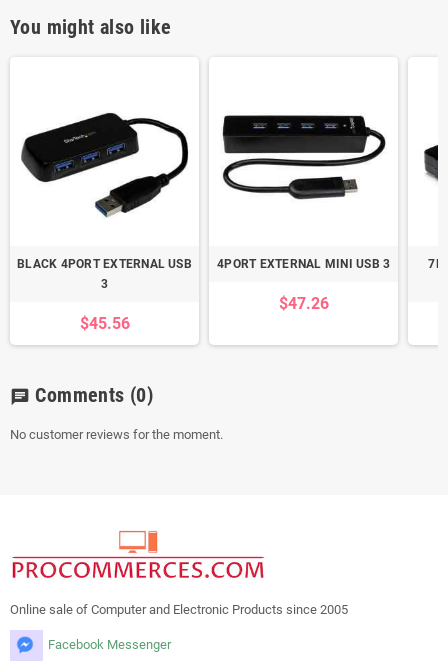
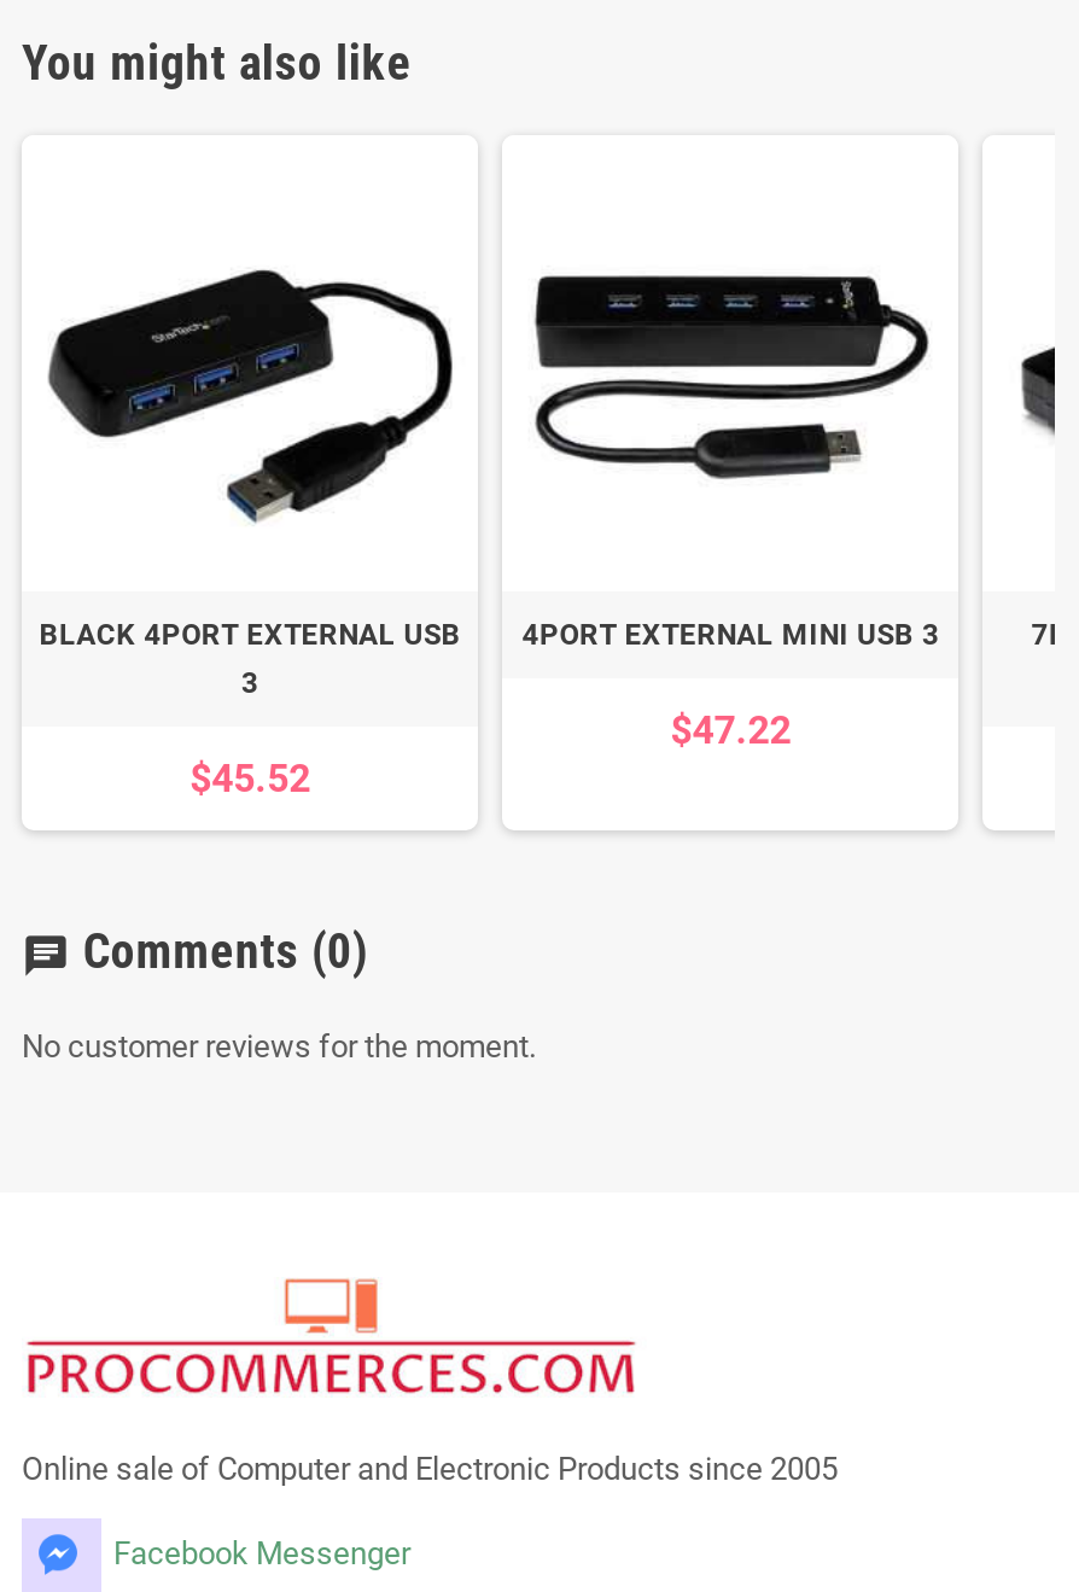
[279,294,329,313] $47.26 -> [671,708,791,753] $47.22
[80,314,130,333] $45.56 -> [190,756,310,802] $45.52

